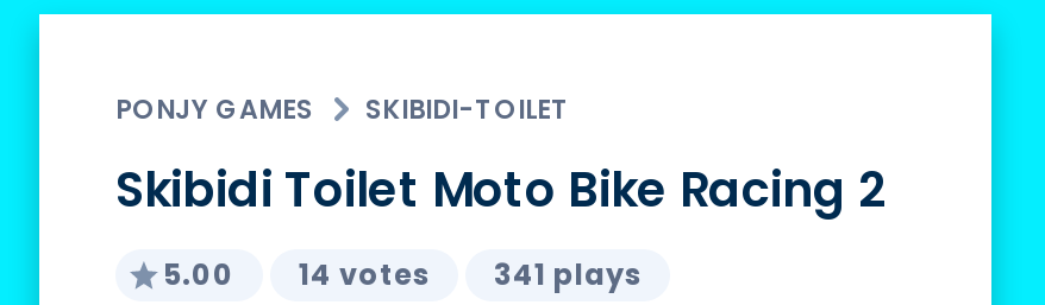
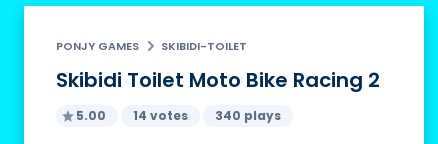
[163,253,642,293] 5.00 14 votes 341 plays -> [76,107,281,124] 5.00 14 votes 340 plays

